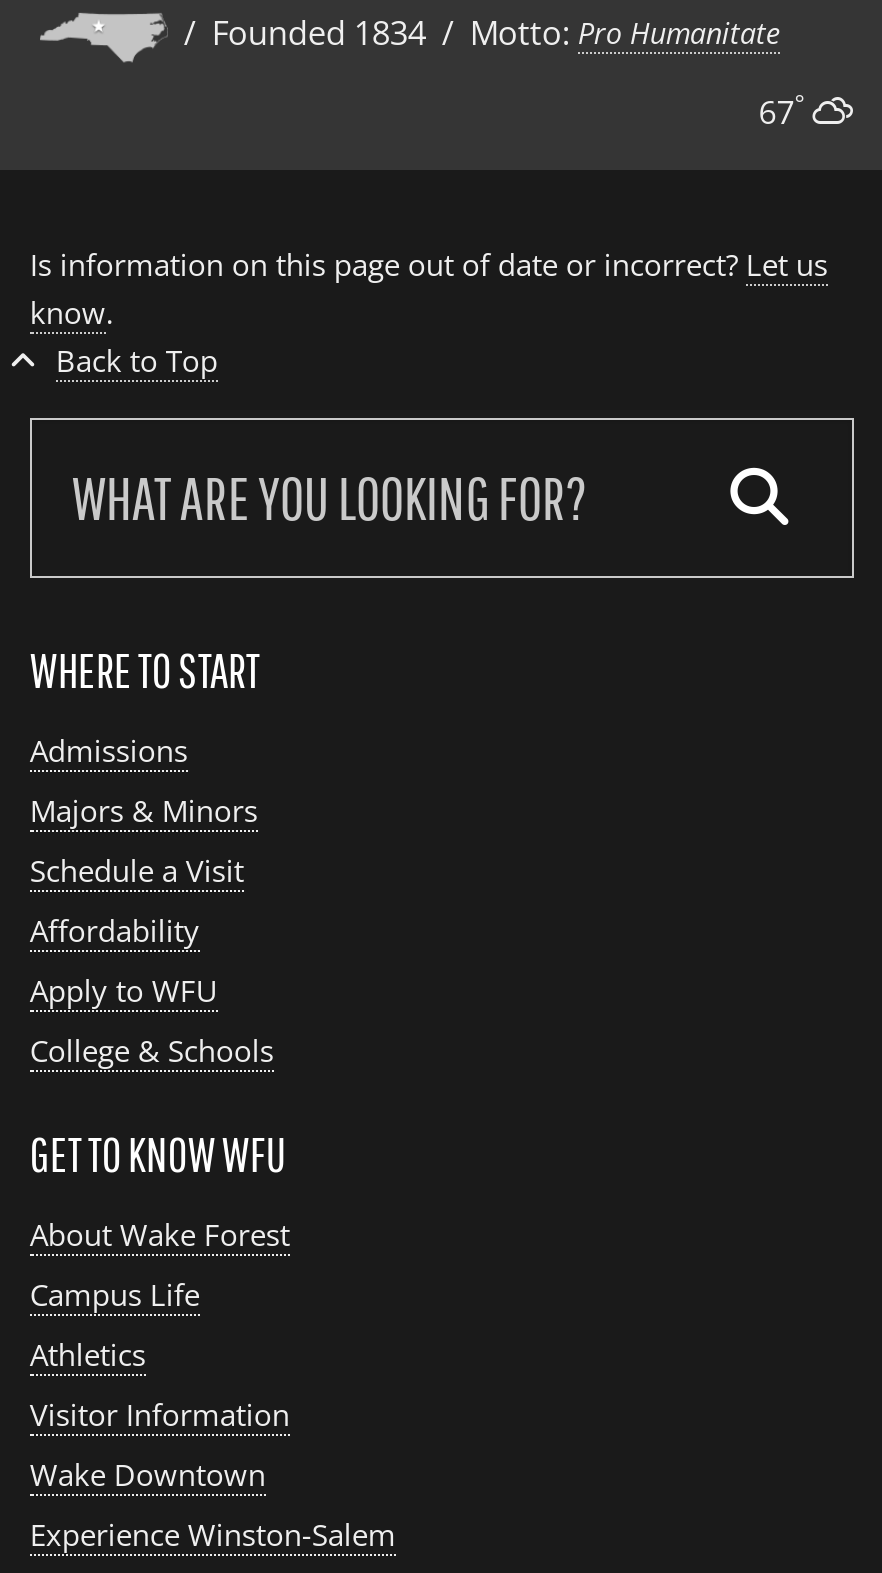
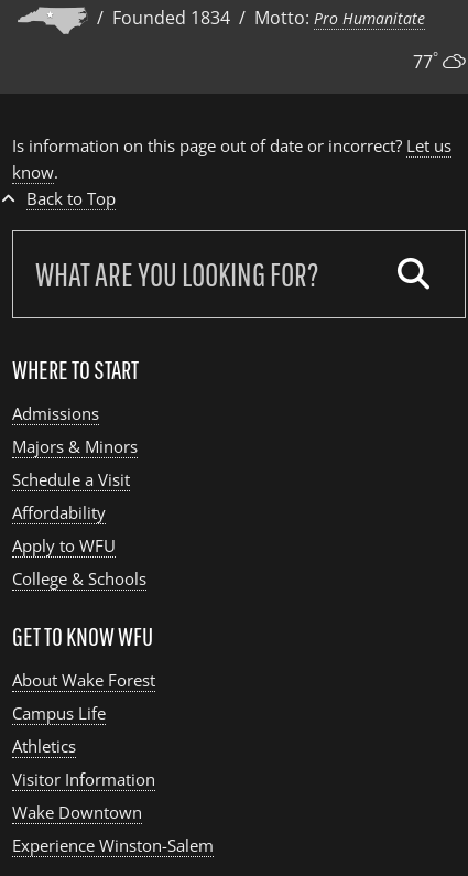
[758,85,804,133] 67° -> [413,47,438,73] 77°

